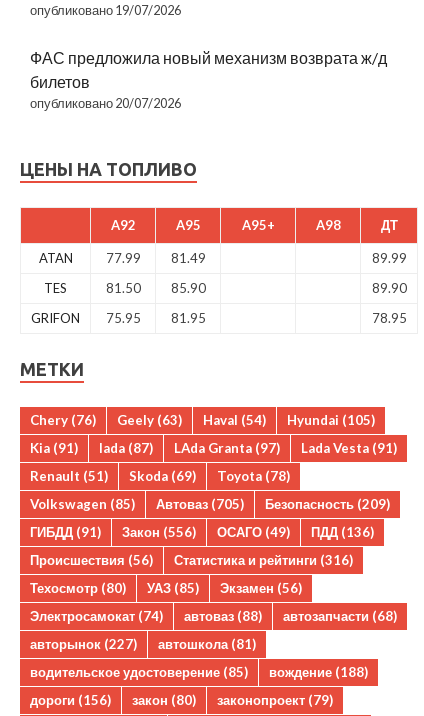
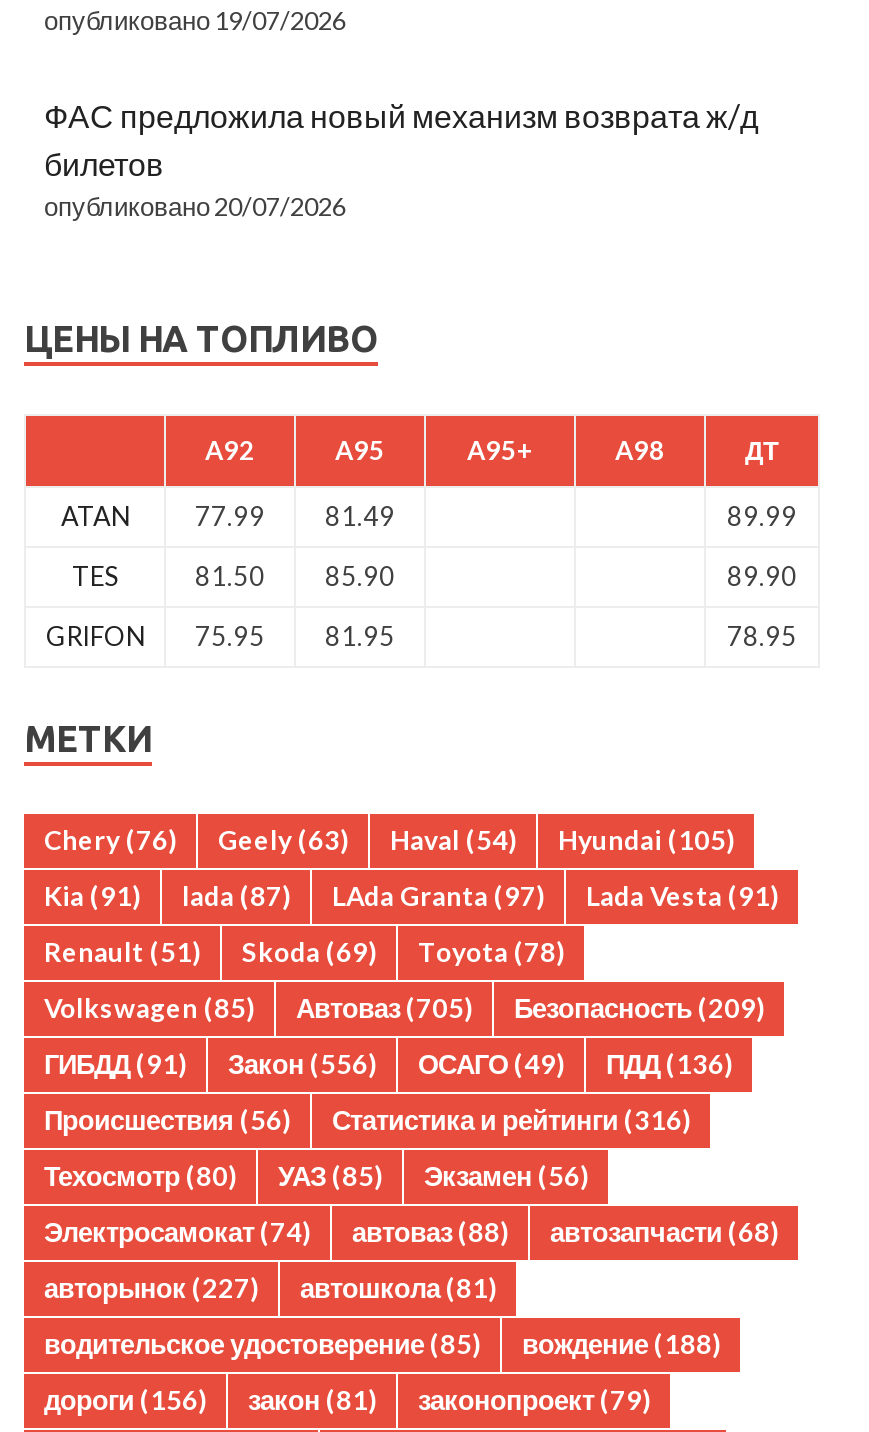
[30,692,333,708] дороги (156) закон (80) законопроект (79) -> [44,1385,650,1417] дороги (156) закон (81) законопроект (79)

